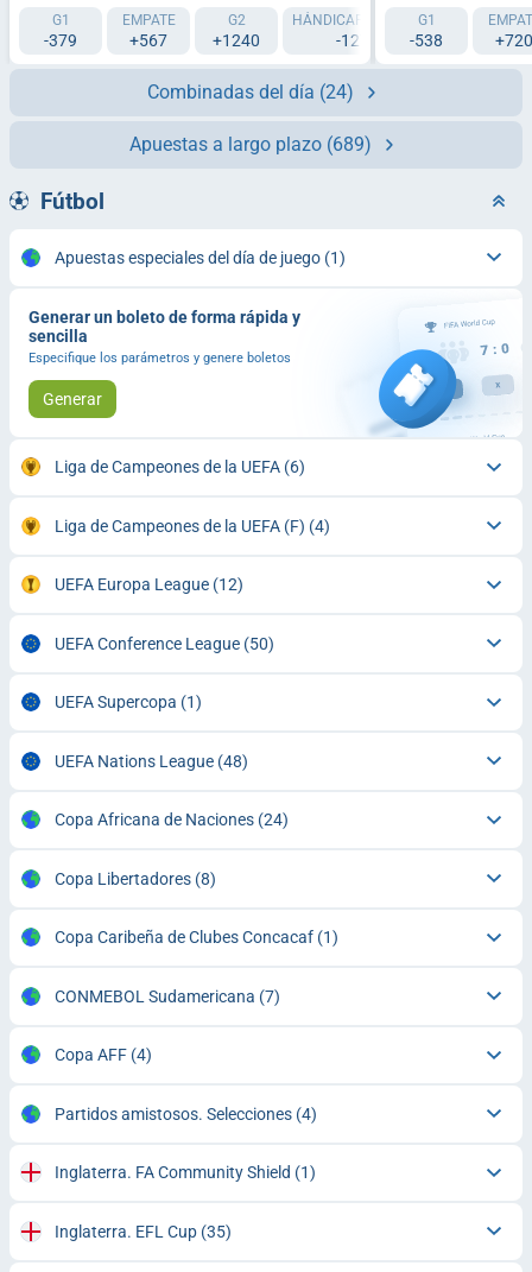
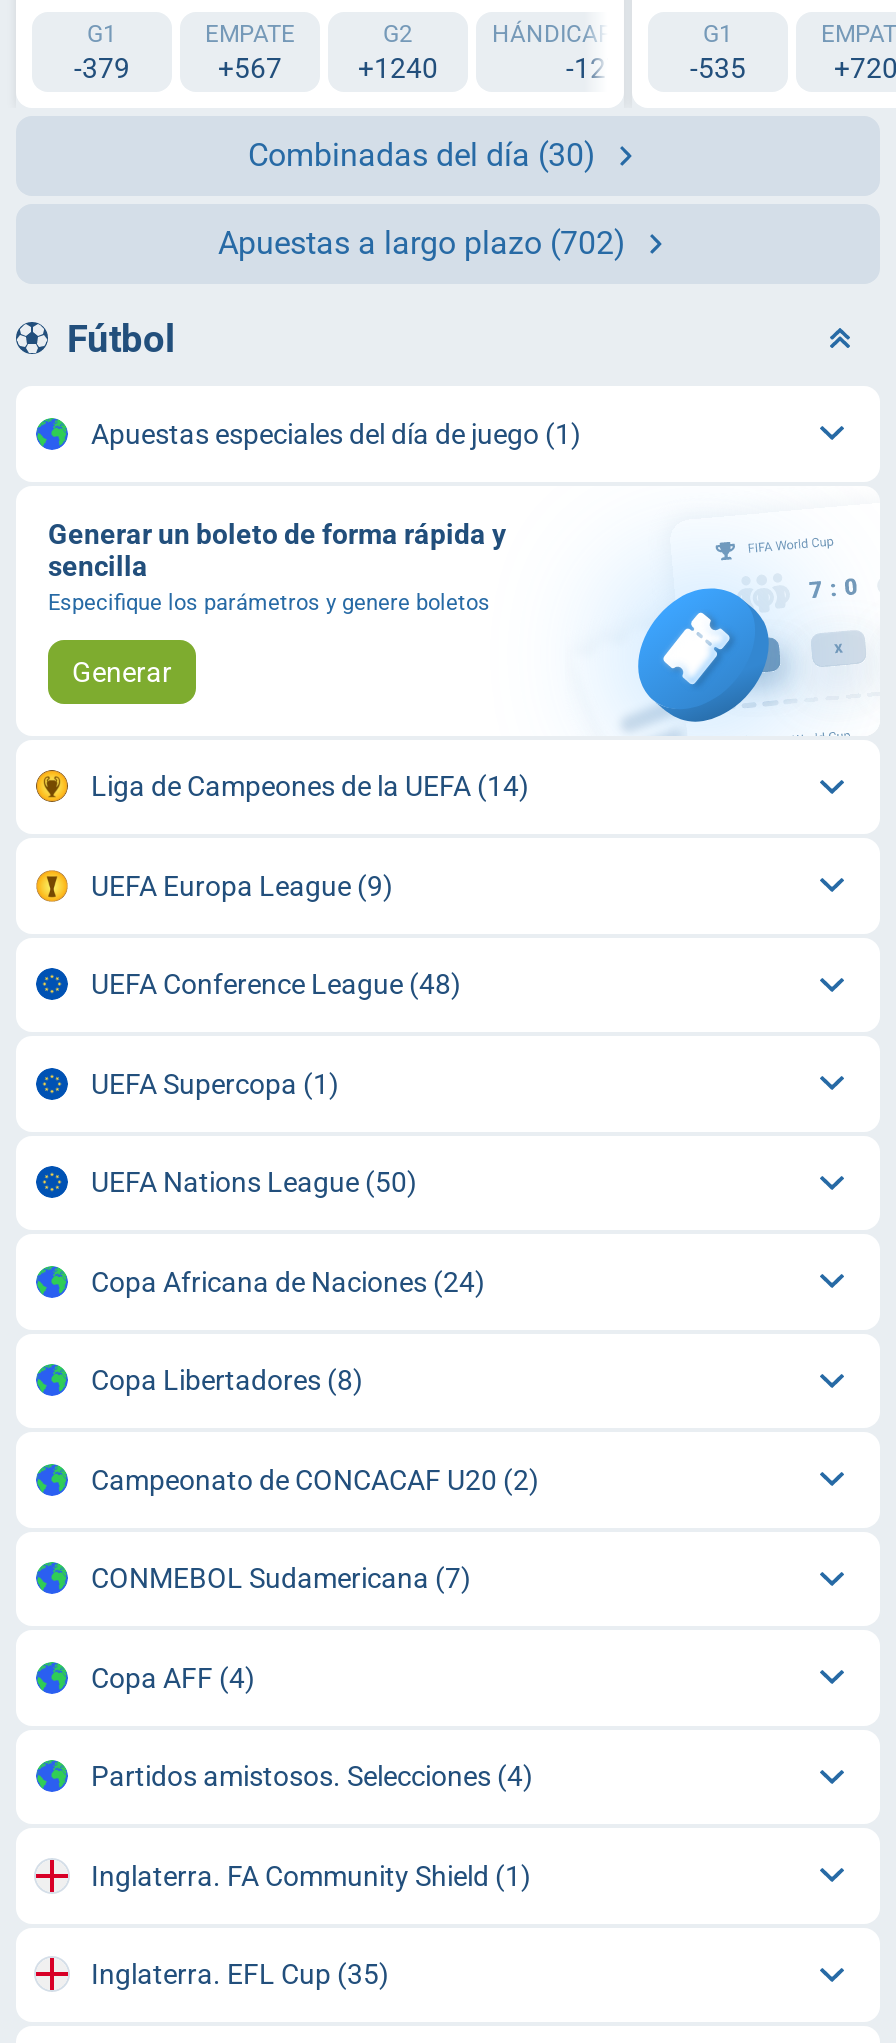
[410,30,443,49] -538 -> [690,51,746,83] -535
[147,80,354,103] Combinadas del día (24) -> [248,135,596,173] Combinadas del día (30)
[129,132,372,155] Apuestas a largo plazo (689) -> [218,223,626,261] Apuestas a largo plazo (702)
[54,457,330,653] Liga de Campeones de la UEFA (6) | Liga de Campeones de la UEFA (F) (4) | UEFA Europa League (12) | UEFA Conference League (50) -> [91,770,529,1000] Liga de Campeones de la UEFA (14) | UEFA Europa League (9) | UEFA Conference League (48)
[54,752,248,771] UEFA Nations League (48) -> [91,1166,417,1198] UEFA Nations League (50)
[54,928,338,947] Copa Caribeña de Clubes Concacaf (1) -> [91,1464,539,1496] Campeonato de CONCACAF U20 (2)

